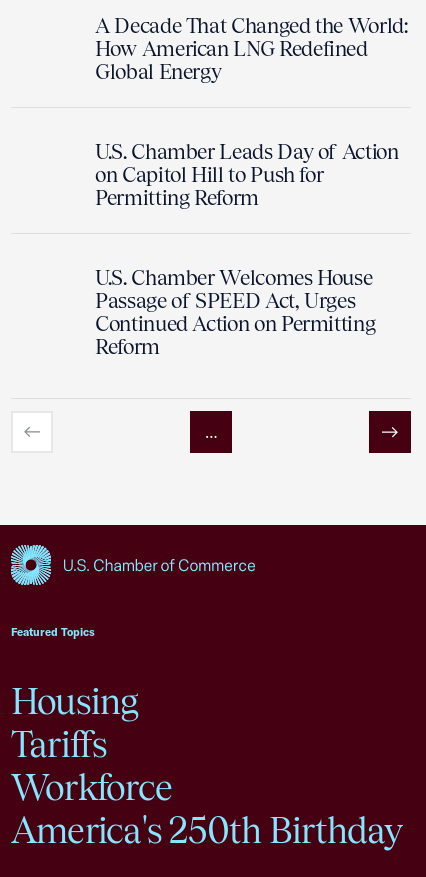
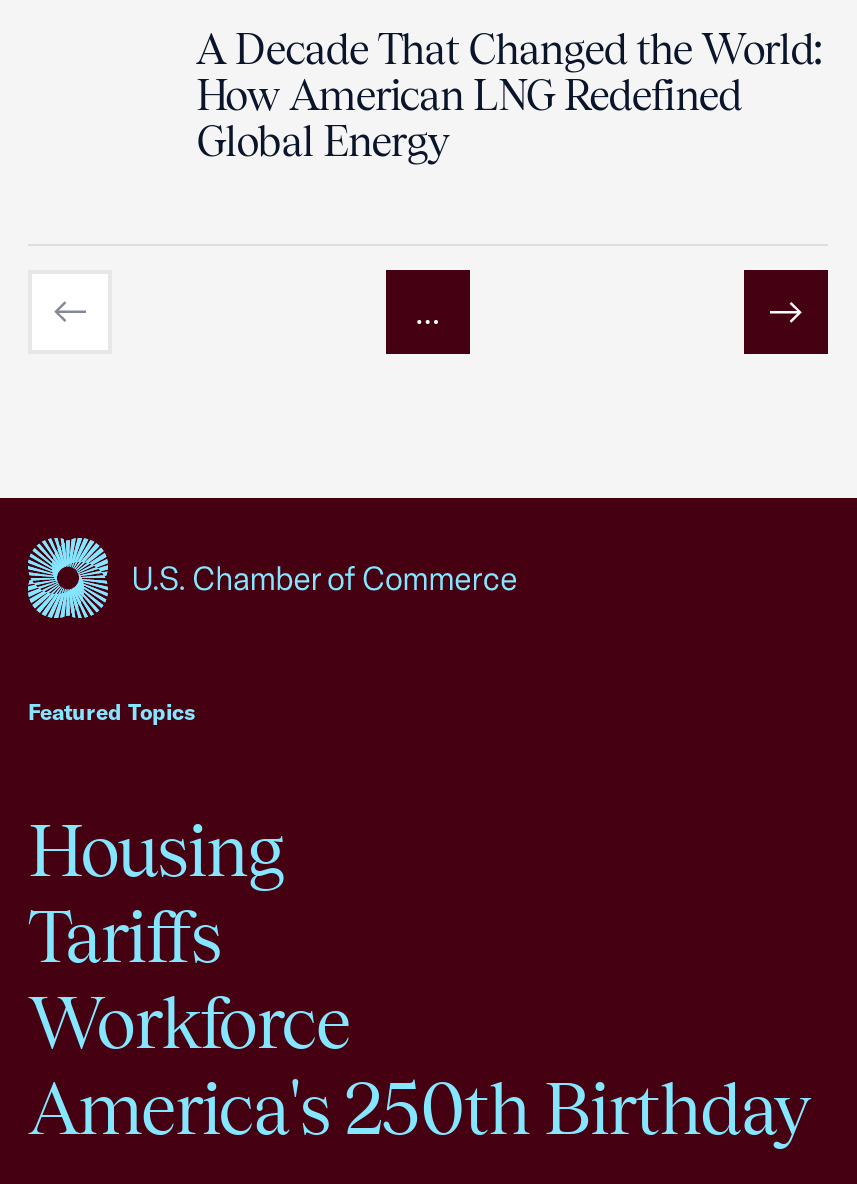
[95,139,399,359] U.S. Chamber Leads Day of Action | on Capitol Hill to Push for | Permitting Reform | U.S. Chamber Welcomes House | Passage of SPEED Act, Urges | Continued Action on Permitting | Reform -> none

